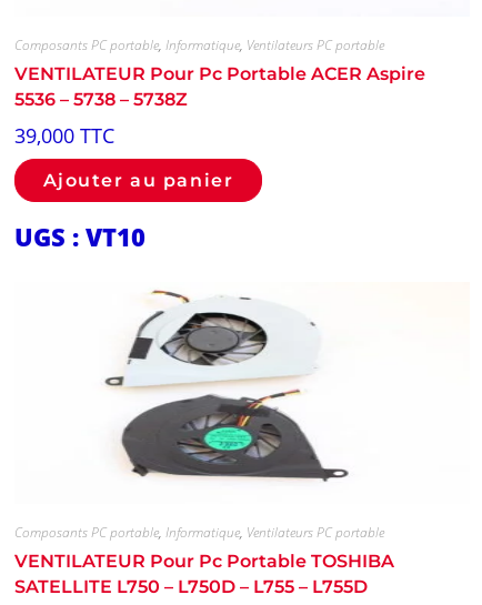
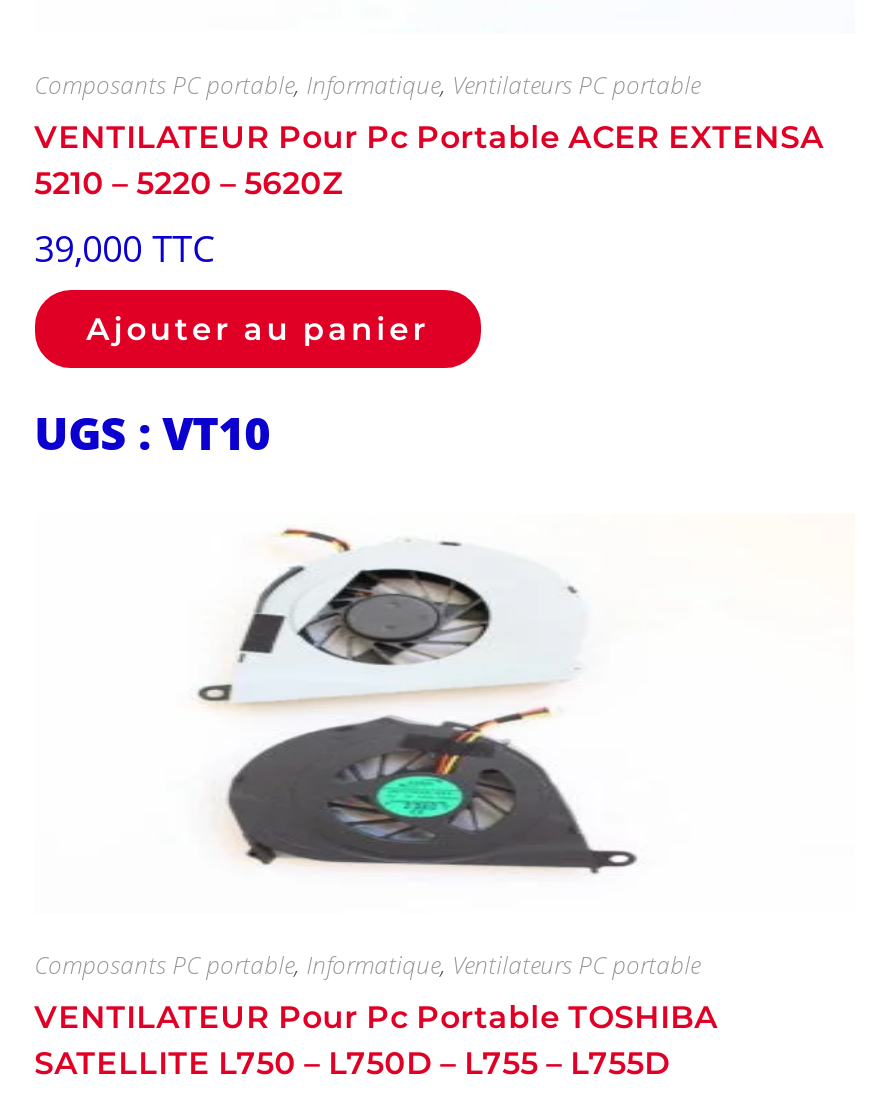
[14,63,425,109] VENTILATEUR Pour Pc Portable ACER Aspire | 5536 – 5738 – 5738Z -> [34,118,824,202] VENTILATEUR Pour Pc Portable ACER EXTENSA | 5210 – 5220 – 5620Z

